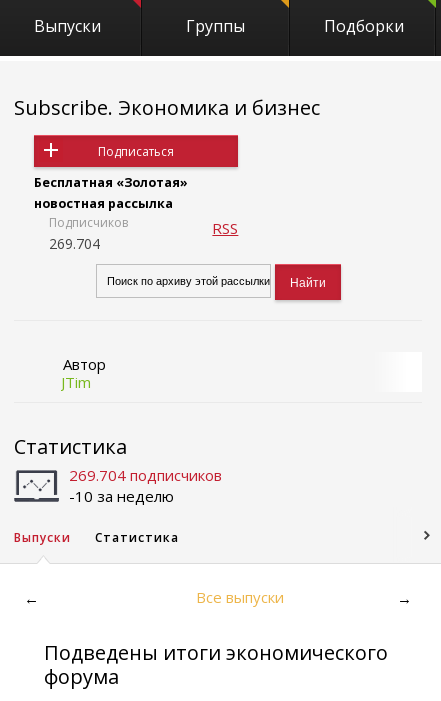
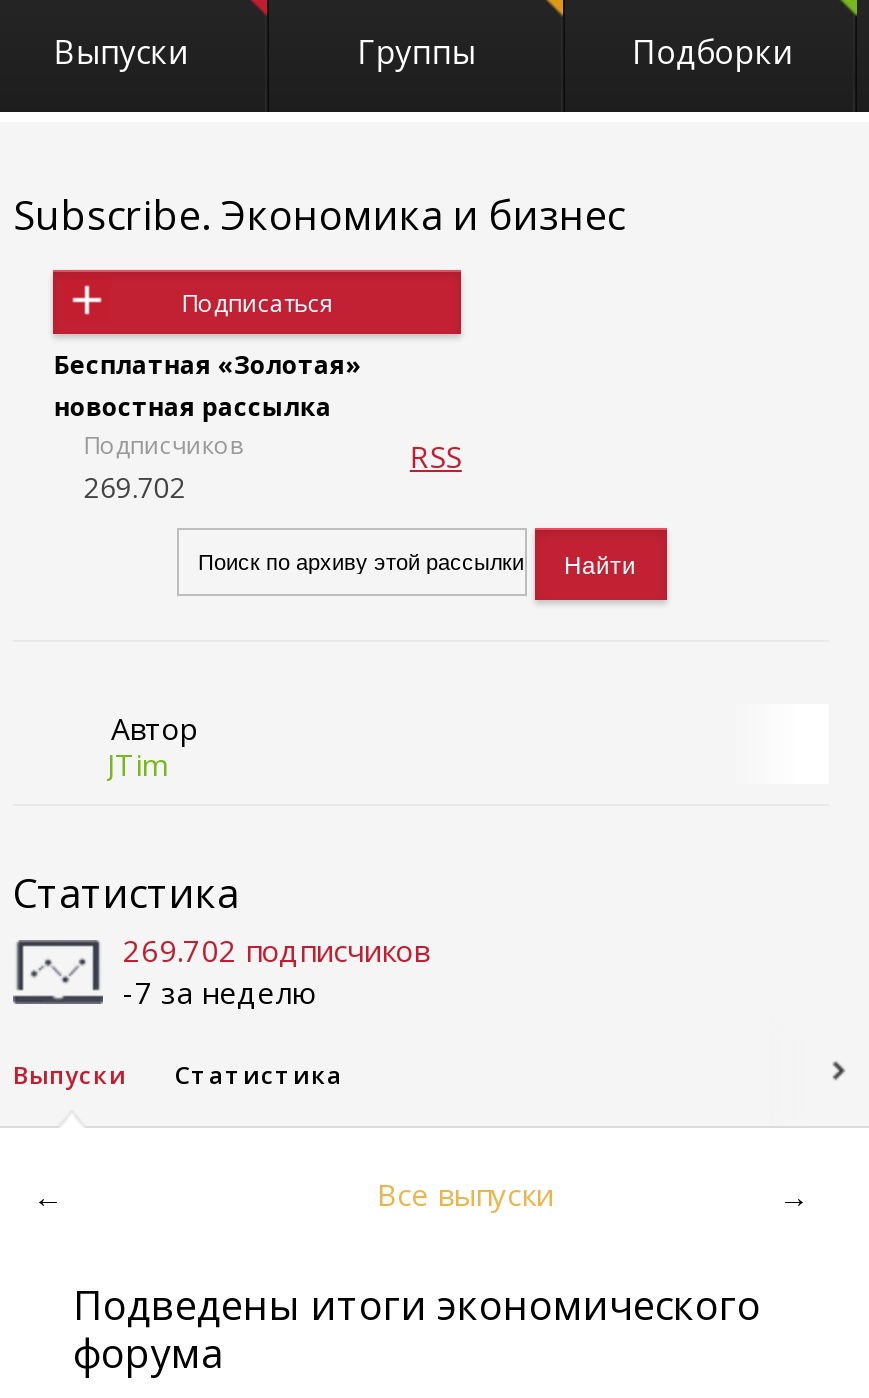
[49,234,100,253] 269.704 -> [84,468,186,506] 269.702
[69,465,222,485] 269.704 подписчиков -> [123,930,429,970] 269.702 подписчиков
[69,486,174,506] -10 за неделю -> [123,972,315,1012] -7 за неделю

